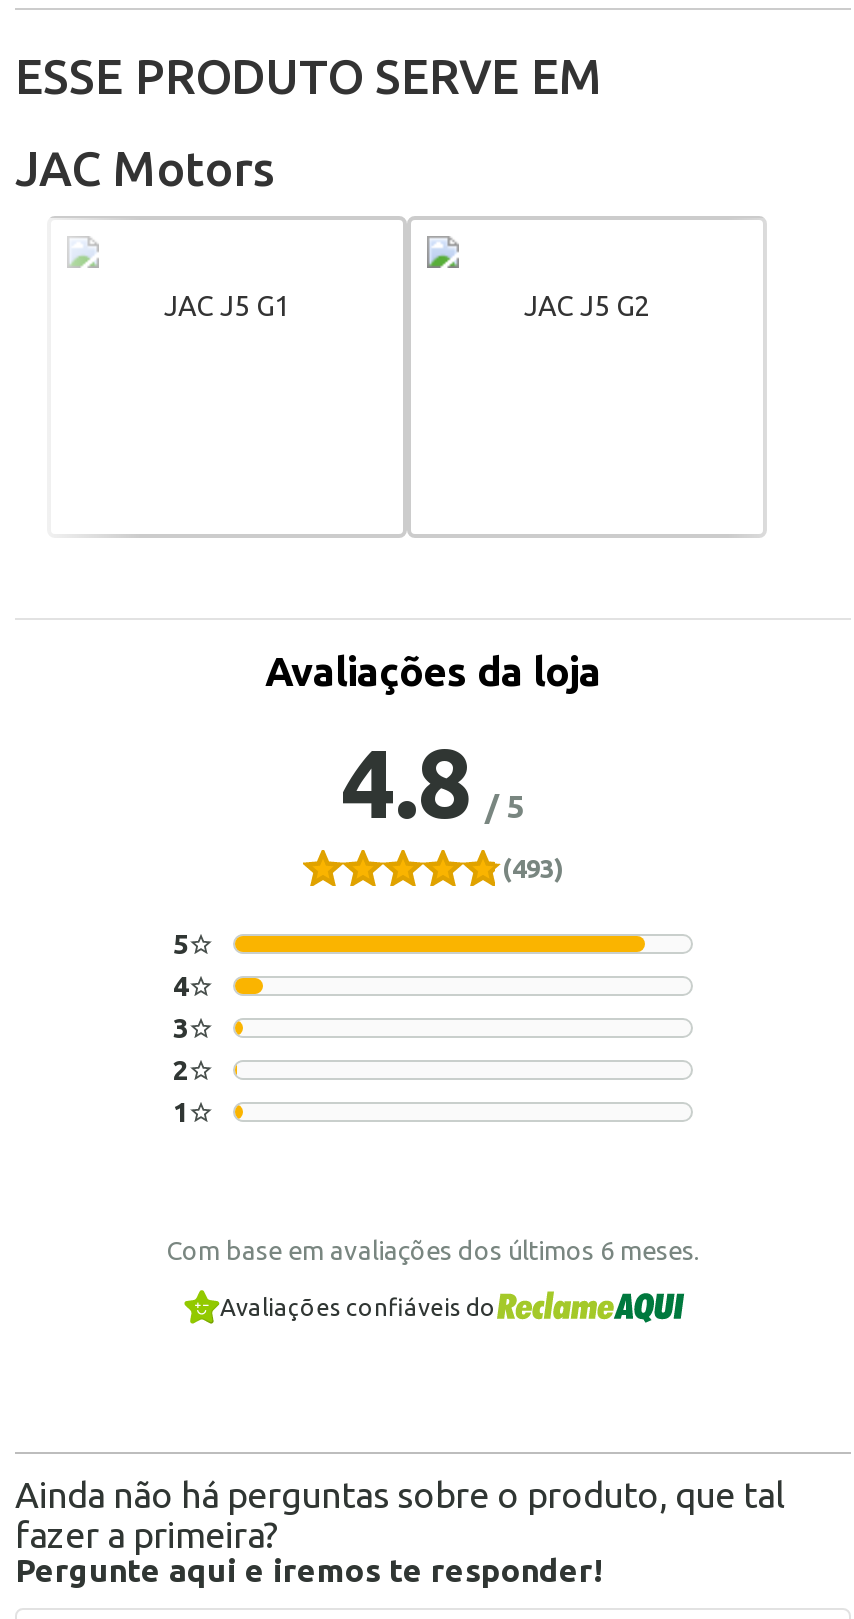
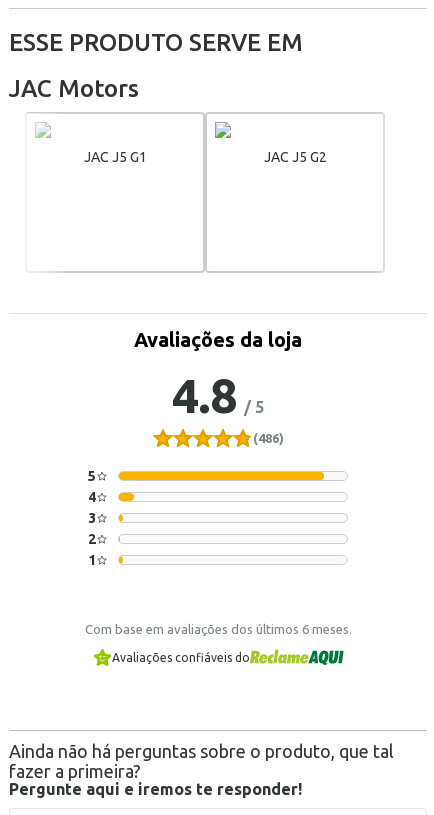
[502,854,564,882] (493) -> [252,431,283,445] (486)

